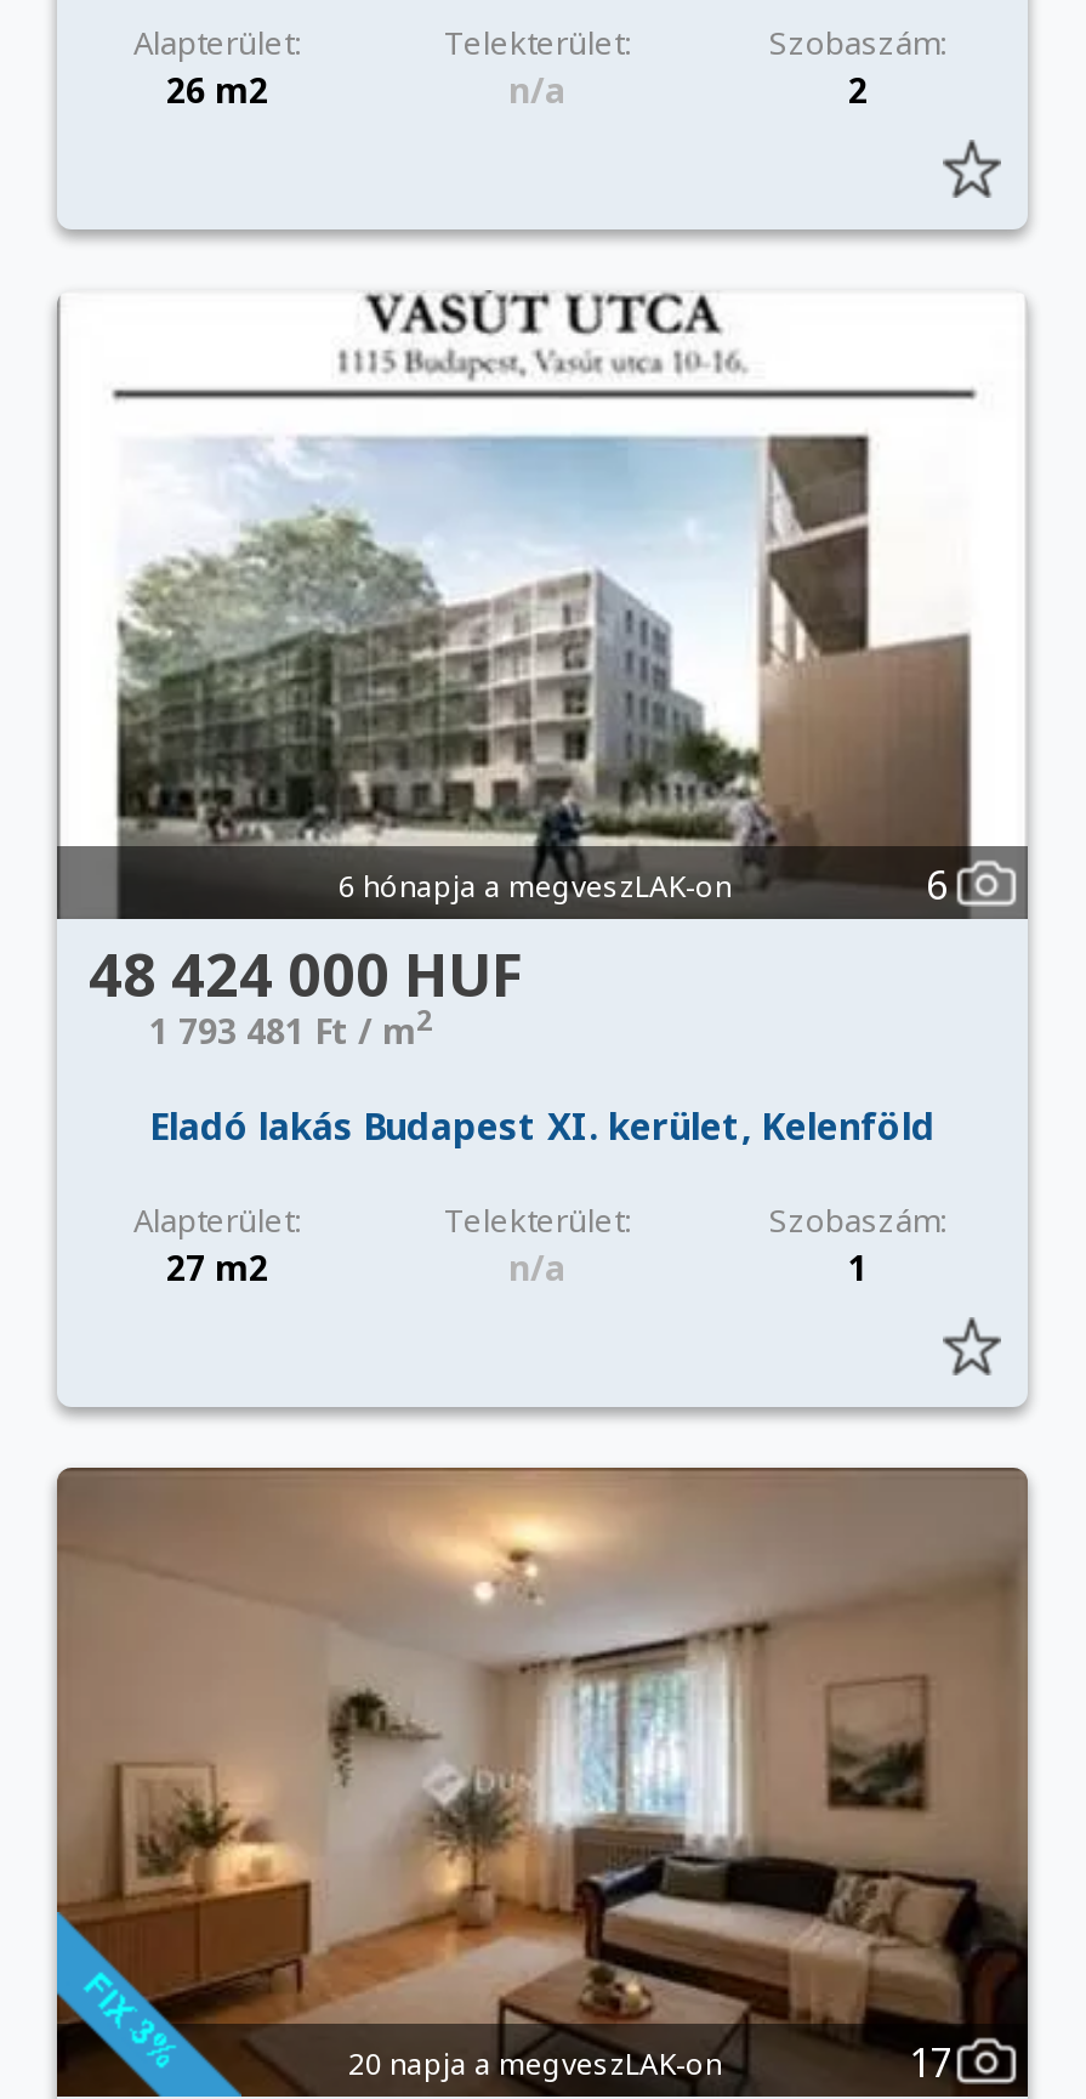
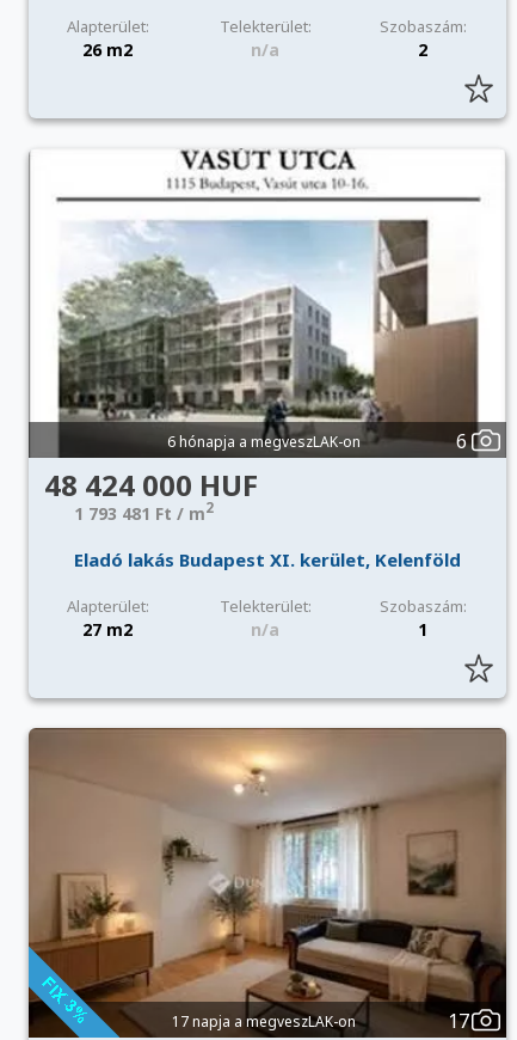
[348,2043,722,2084] 20 napja a megveszLAK-on -> [172,1011,356,1031] 17 napja a megveszLAK-on

